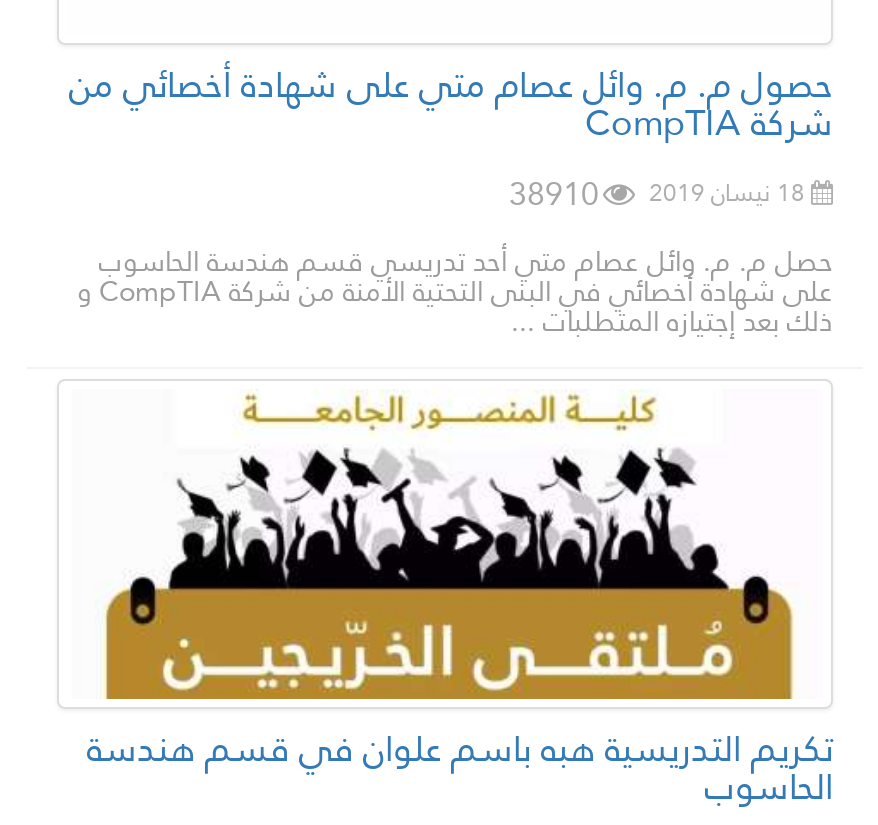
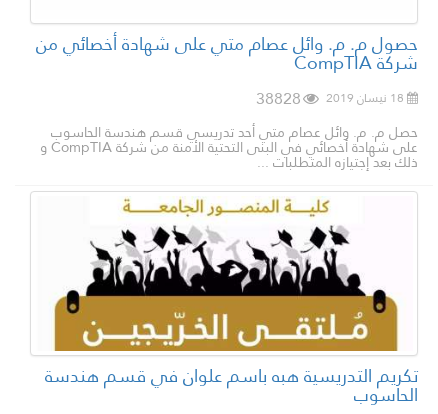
[509,165,599,223] 38910 -> [256,84,301,113] 38828

